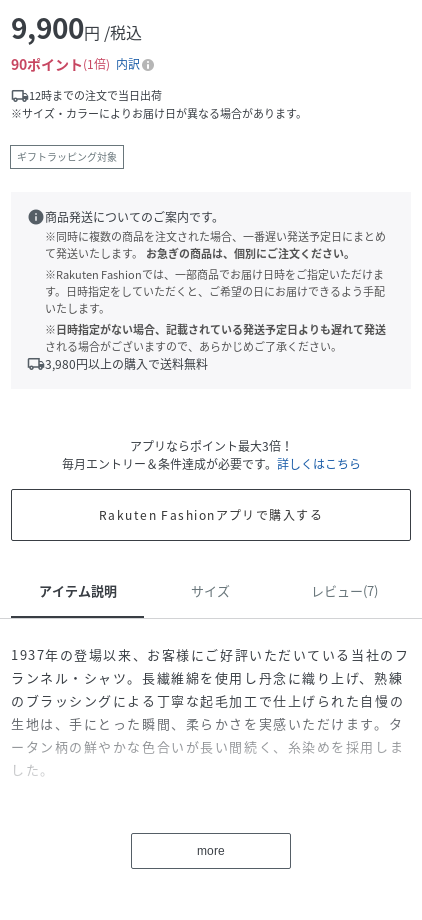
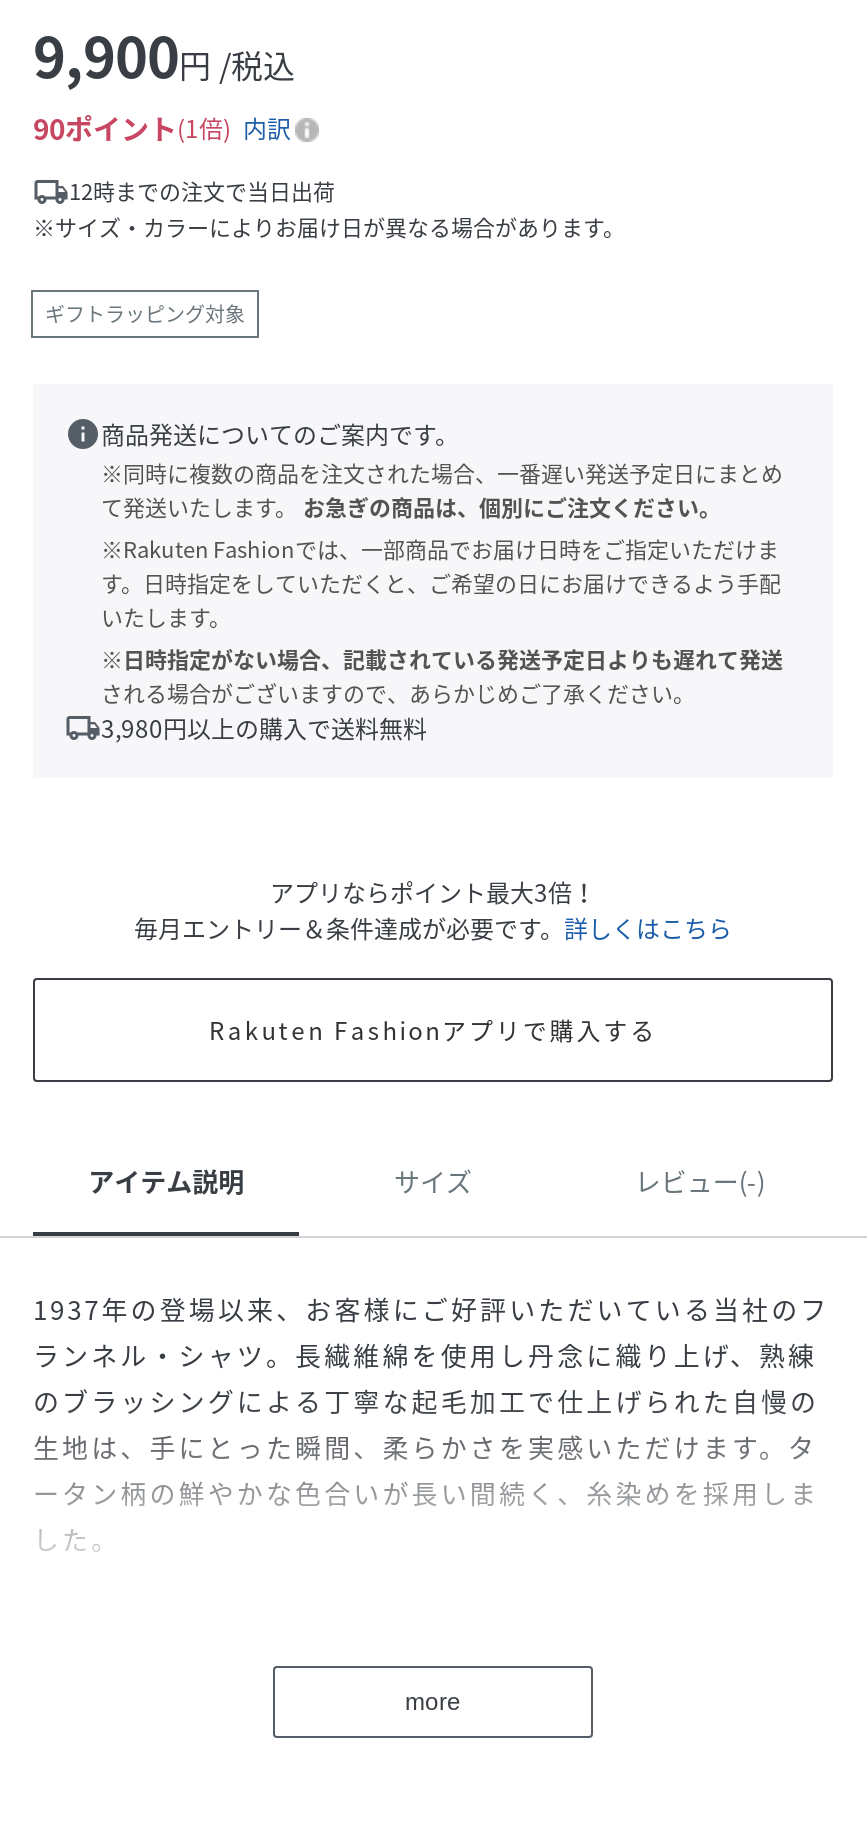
[311,581,378,600] レビュー(7) -> [635,1162,765,1200] レビュー(-)

